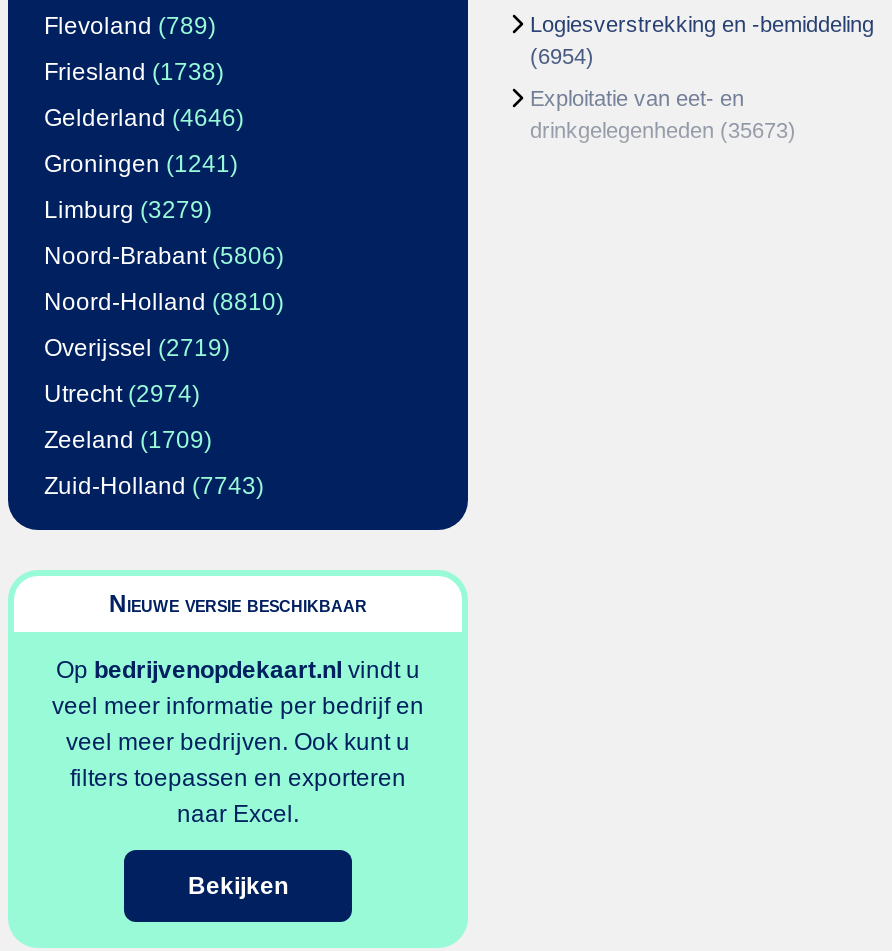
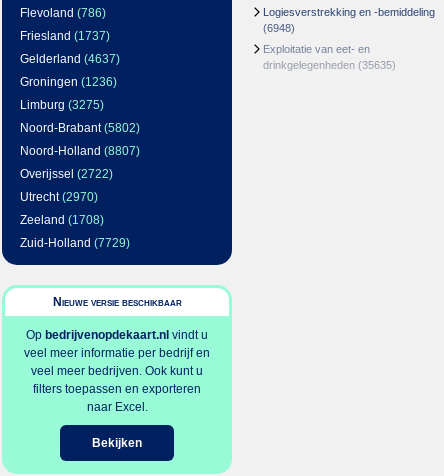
[44,12,216,40] Flevoland (789) -> [20,6,106,20] Flevoland (786)
[530,44,594,68] (6954) -> [263,22,295,34] (6948)
[44,58,224,86] Friesland (1738) -> [20,29,110,43] Friesland (1737)
[44,104,244,132] Gelderland (4646) -> [20,52,120,66] Gelderland (4637)
[530,118,796,142] drinkgelegenheden (35673) -> [263,59,396,71] drinkgelegenheden (35635)
[44,150,238,178] Groningen (1241) -> [20,75,117,89] Groningen (1236)
[44,196,212,224] Limburg (3279) -> [20,98,104,112] Limburg (3275)
[44,242,284,270] Noord-Brabant (5806) -> [20,121,140,135] Noord-Brabant (5802)
[44,288,284,316] Noord-Holland (8810) -> [20,144,140,158] Noord-Holland (8807)
[44,334,230,362] Overijssel (2719) -> [20,167,113,181] Overijssel (2722)
[44,380,200,408] Utrecht (2974) -> [20,190,98,204] Utrecht (2970)
[44,426,212,454] Zeeland (1709) -> [20,213,104,227] Zeeland (1708)
[44,472,264,500] Zuid-Holland (7743) -> [20,236,130,250] Zuid-Holland (7729)

